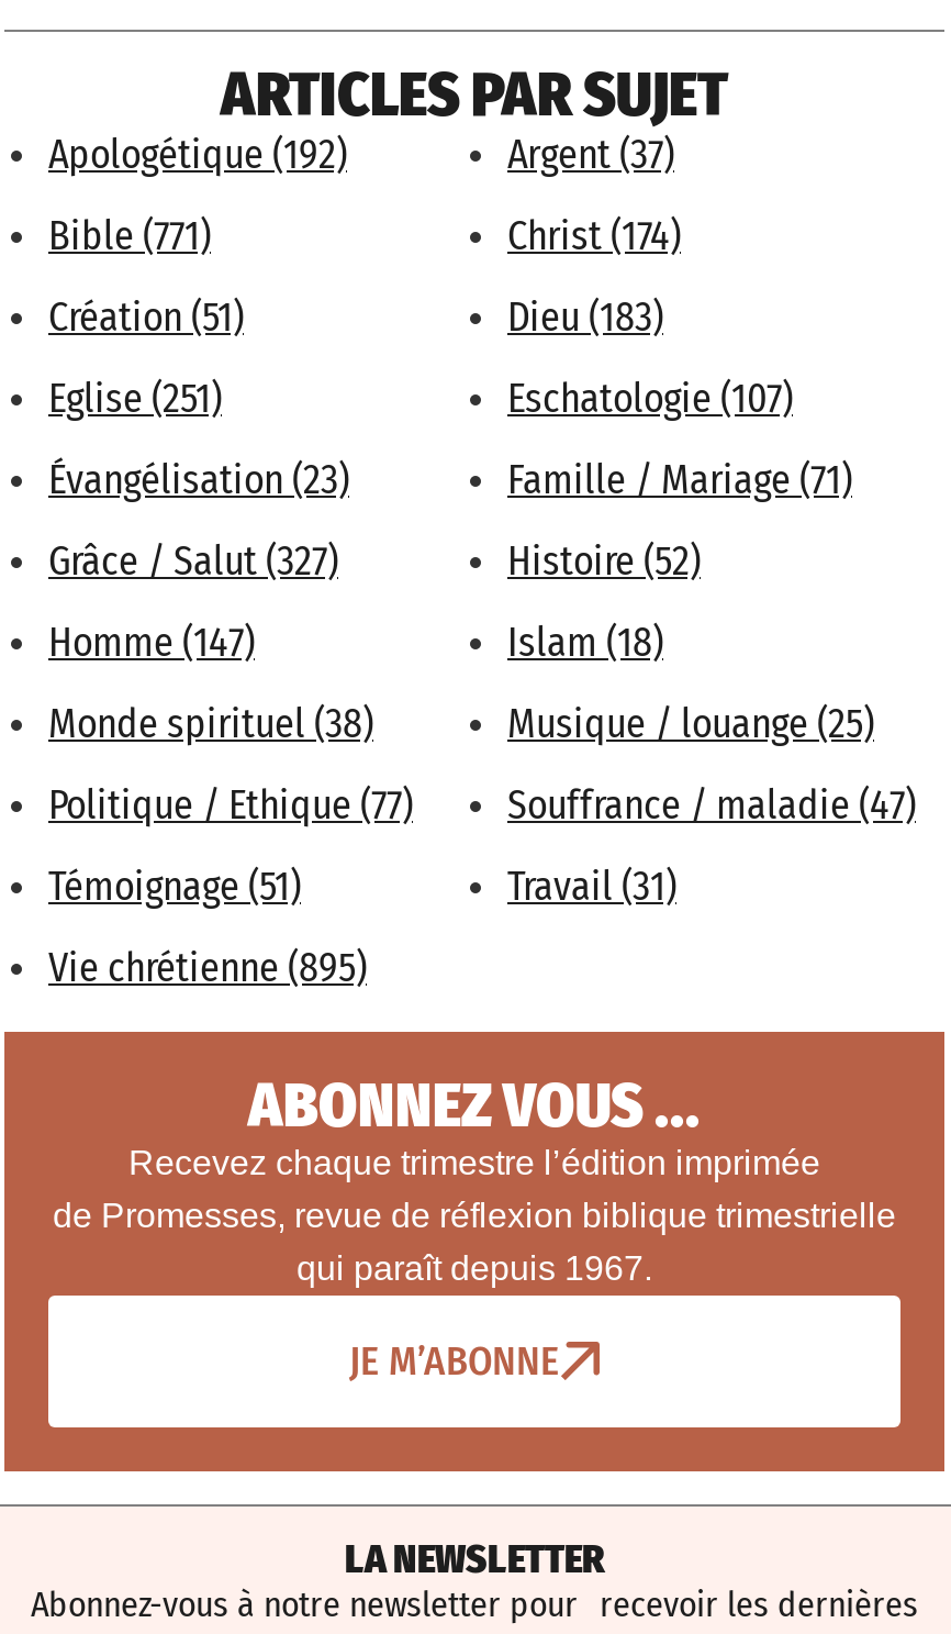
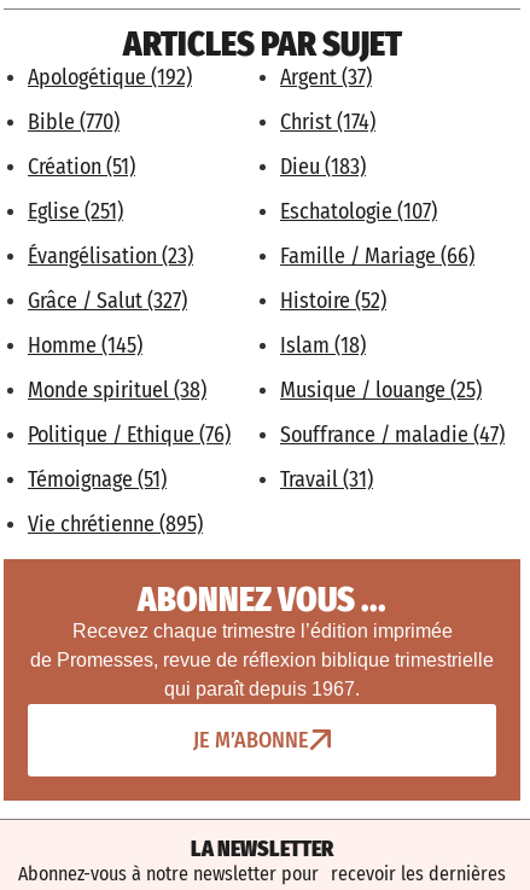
[48,213,211,261] Bible (771) -> [28,109,120,136] Bible (770)
[507,457,852,505] Famille / Mariage (71) -> [280,243,474,270] Famille / Mariage (66)
[48,619,255,668] Homme (147) -> [28,332,142,359] Homme (145)
[48,782,413,830] Politique / Ethique (77) -> [28,422,231,448] Politique / Ethique (76)

